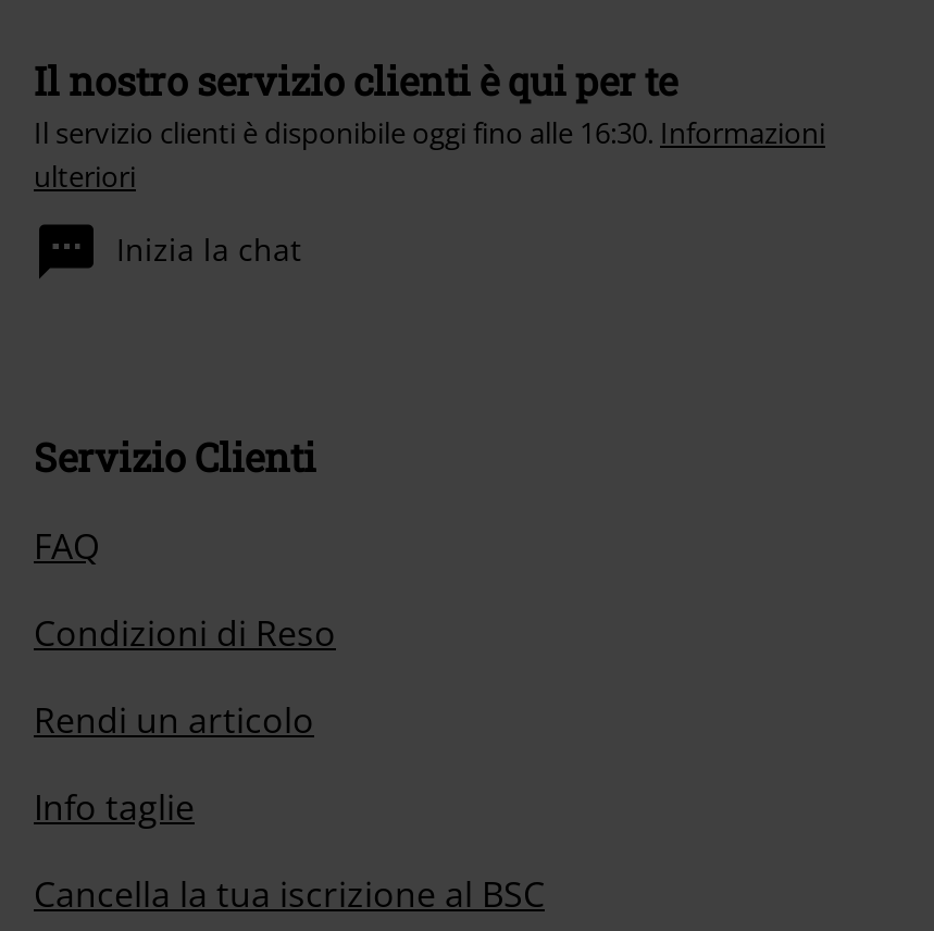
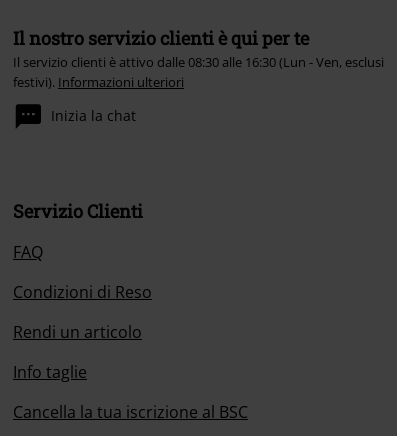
[34,114,825,197] Il servizio clienti è disponibile oggi fino alle 16:30. Informazioni | ulteriori -> [13,53,384,91] Il servizio clienti è attivo dalle 08:30 alle 16:30 (Lun - Ven, esclusi | festivi). Informazioni ulteriori

